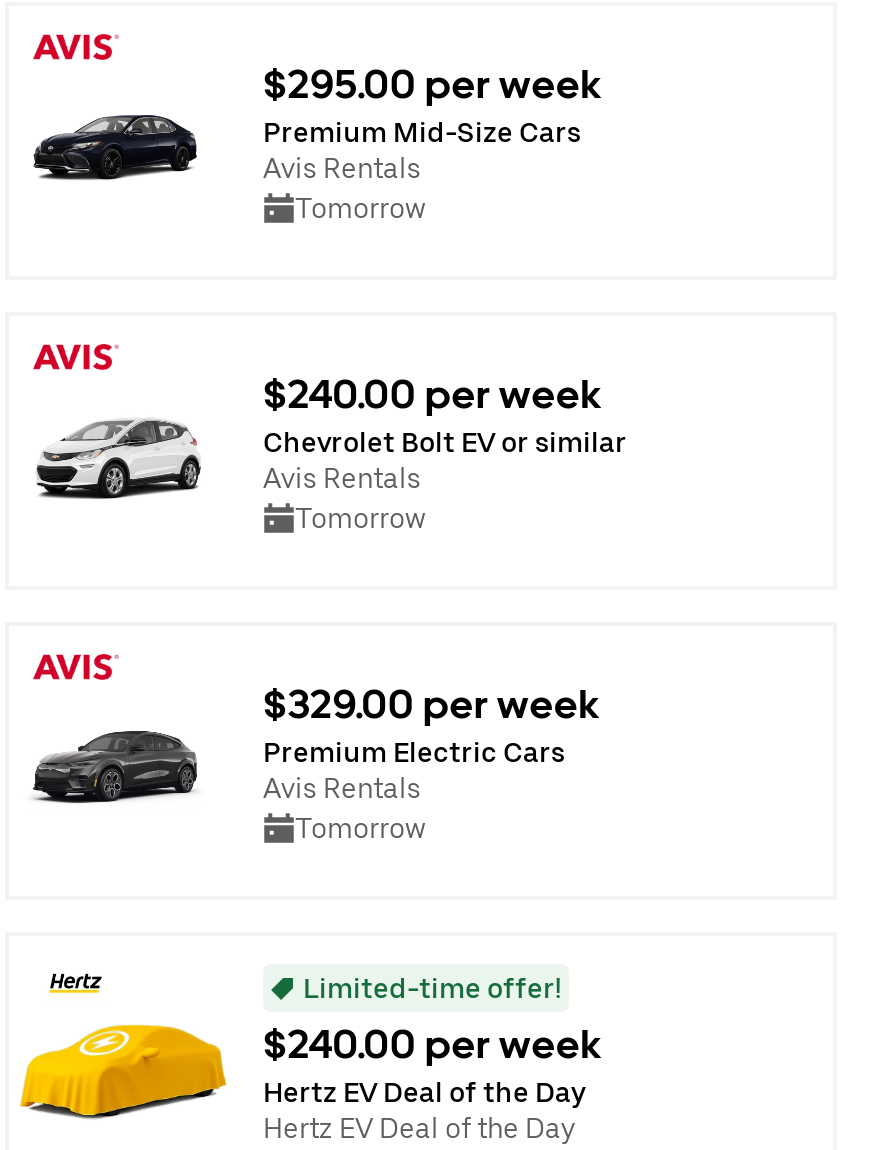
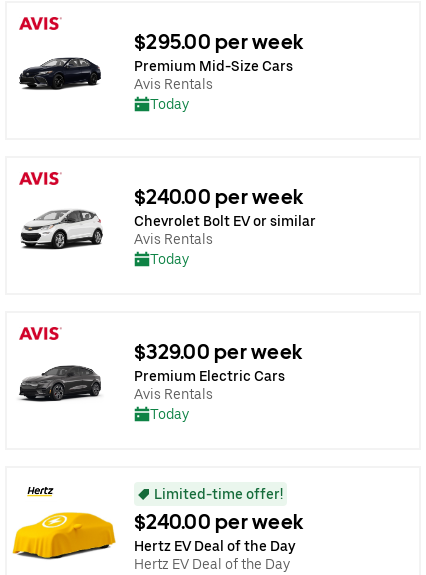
[295,191,425,223] Tomorrow -> [150,95,189,111] Today
[295,501,425,533] Tomorrow -> [150,250,189,266] Today
[295,811,425,843] Tomorrow -> [150,405,189,421] Today

